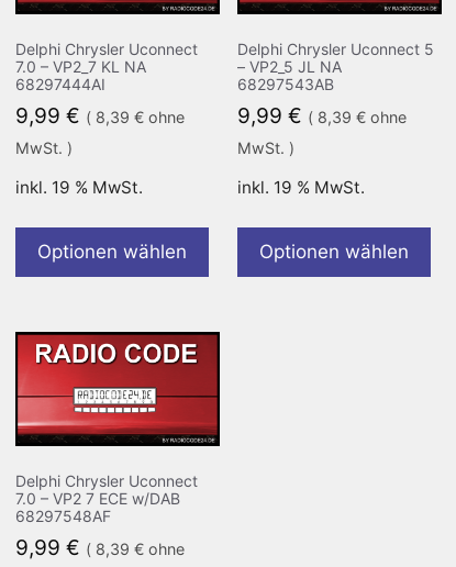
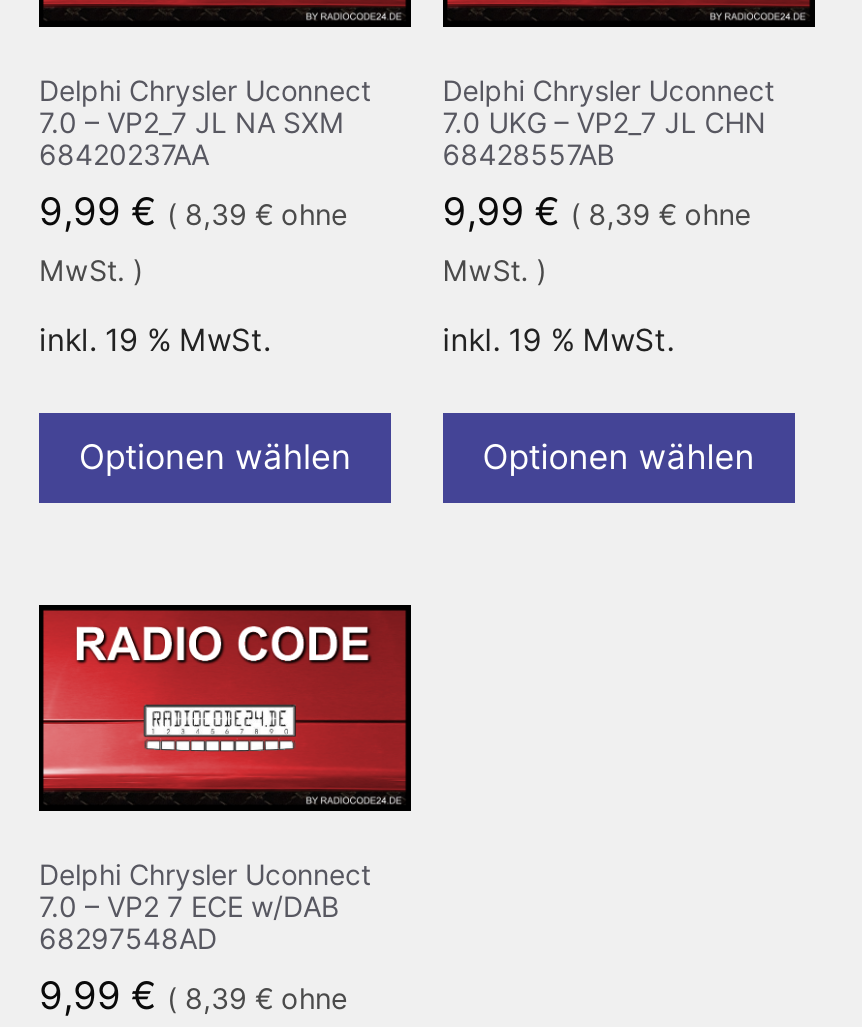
[237,40,434,94] Delphi Chrysler Uconnect 5 | – VP2_5 JL NA | 68297543AB -> [443,73,775,171] Delphi Chrysler Uconnect | 7.0 UKG – VP2_7 JL CHN | 68428557AB
[15,57,146,94] 7.0 – VP2_7 KL NA | 68297444AI -> [39,105,343,171] 7.0 – VP2_7 JL NA SXM | 68420237AA
[15,506,111,525] 68297548AF -> [39,921,217,955] 68297548AD

